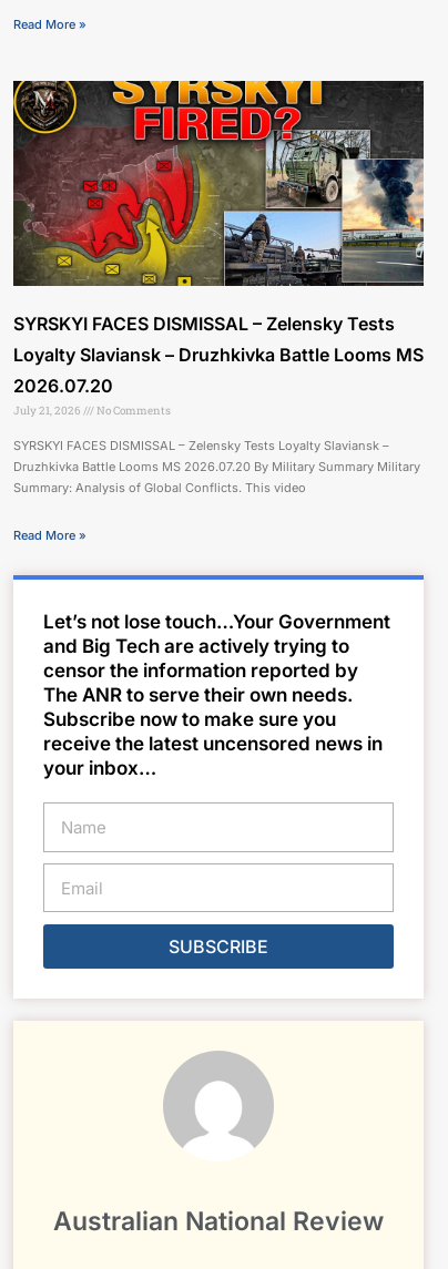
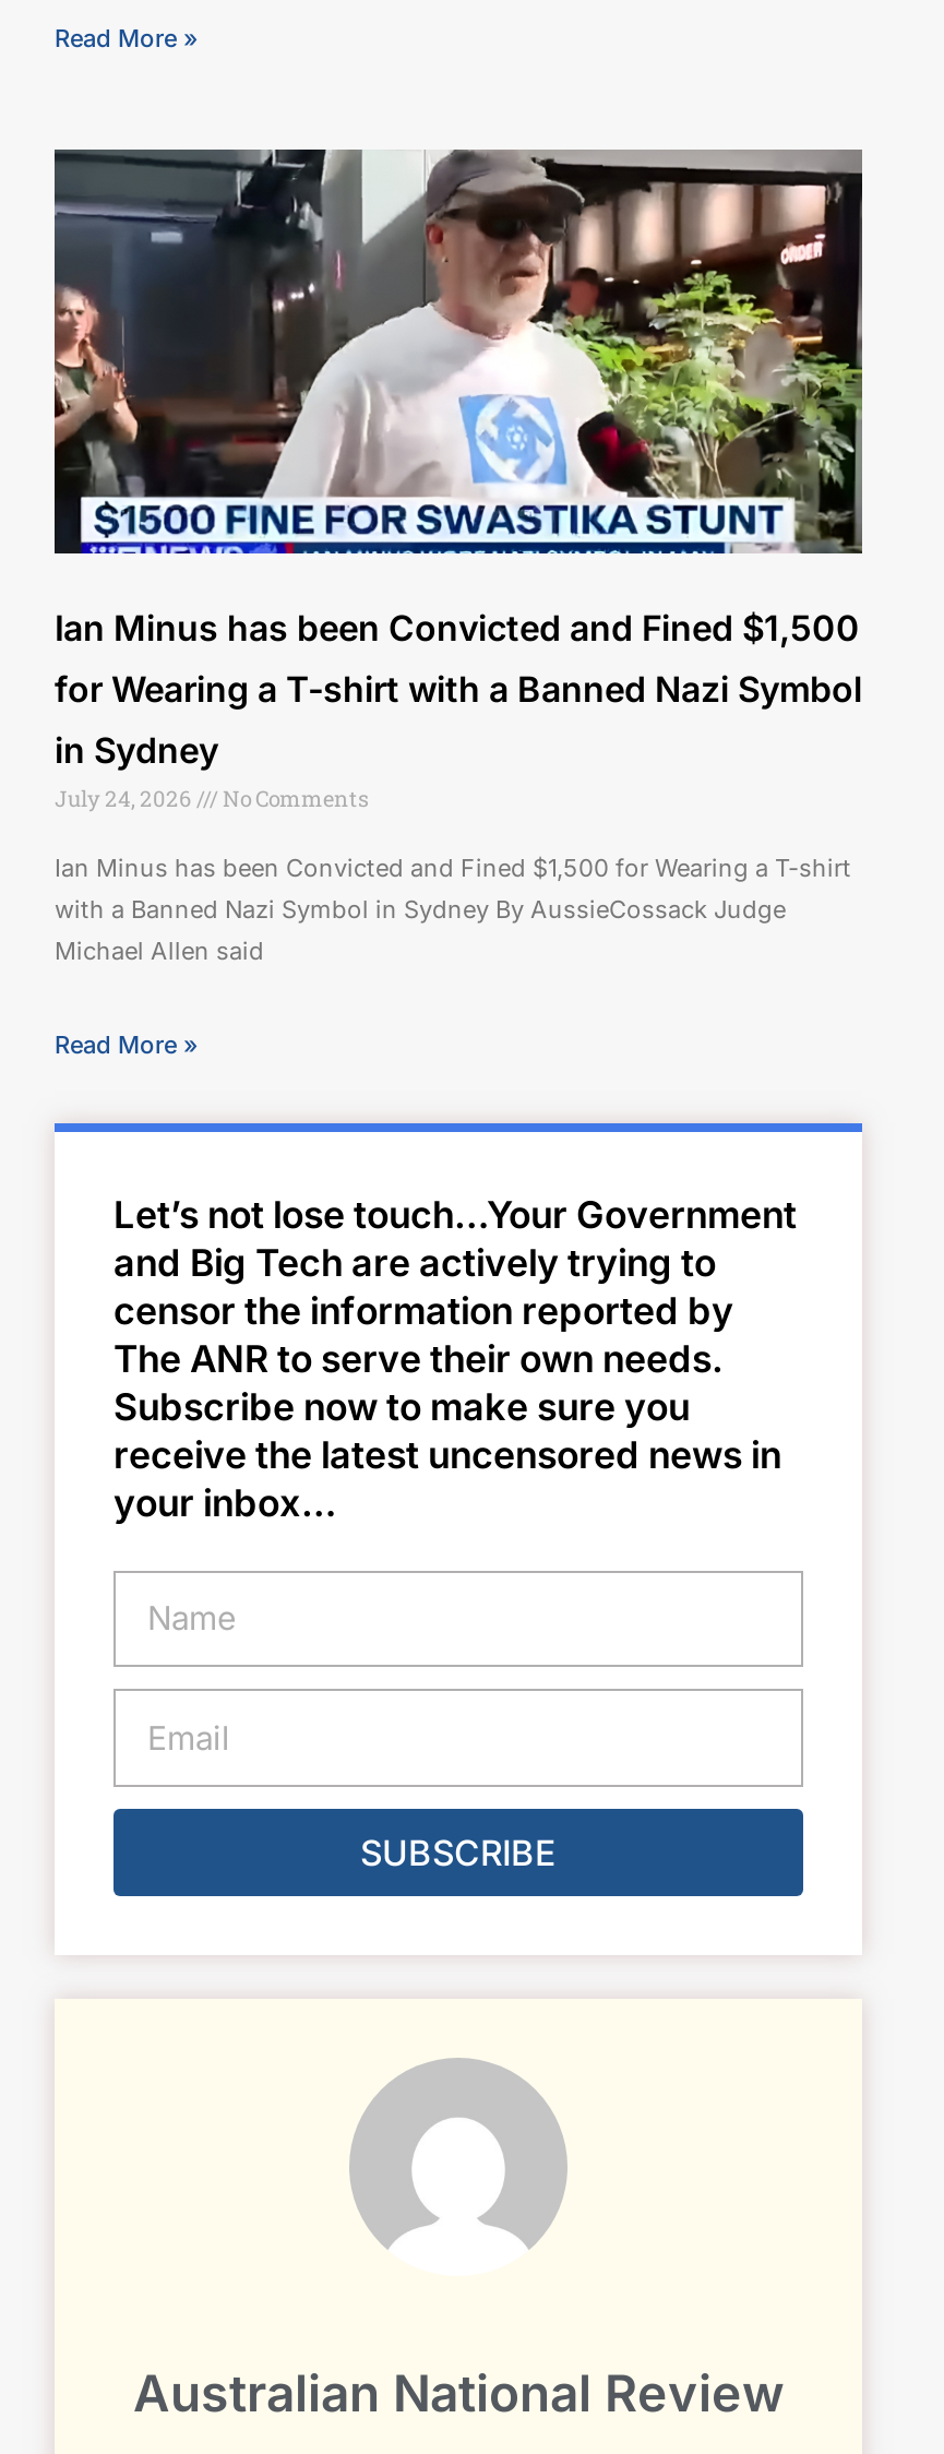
[12,80,424,418] [image] | SYRSKYI FACES DISMISSAL – Zelensky Tests | Loyalty Slaviansk – Druzhkivka Battle Looms MS | 2026.07.20 | July 21, 2026 -> [52,147,864,812] [image] | Ian Minus has been Convicted and Fined $1,500 | for Wearing a T-shirt with a Banned Nazi Symbol | in Sydney | July 24, 2026
[13,438,420,496] SYRSKYI FACES DISMISSAL – Zelensky Tests Loyalty Slaviansk – | Druzhkivka Battle Looms MS 2026.07.20 By Military Summary Military | Summary: Analysis of Global Conflicts. This video -> [55,851,851,965] Ian Minus has been Convicted and Fined $1,500 for Wearing a T-shirt | with a Banned Nazi Symbol in Sydney By AussieCossack Judge | Michael Allen said

